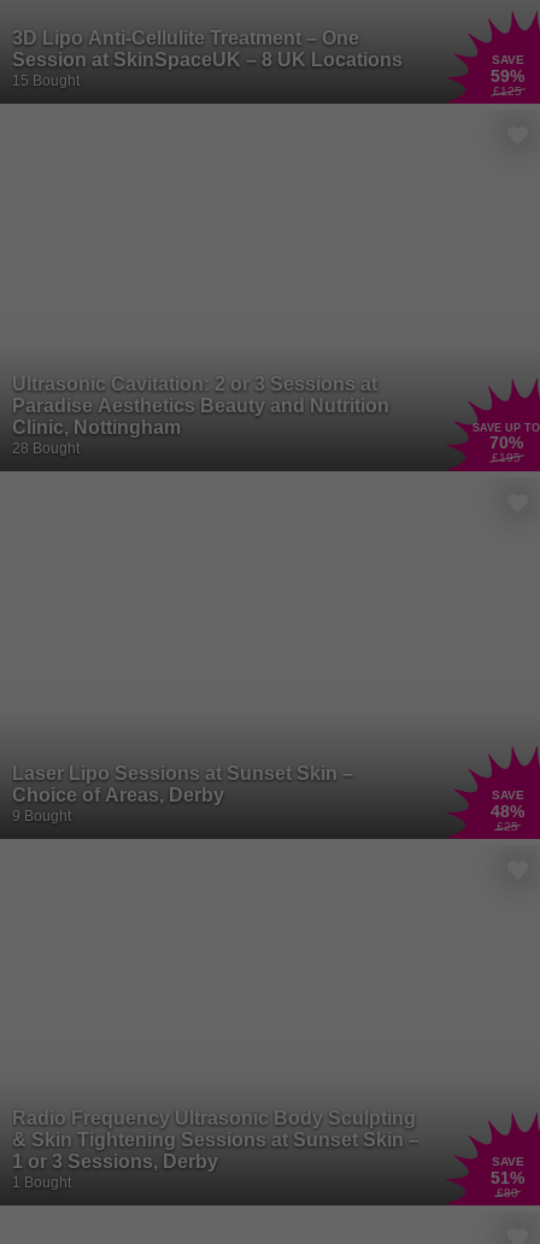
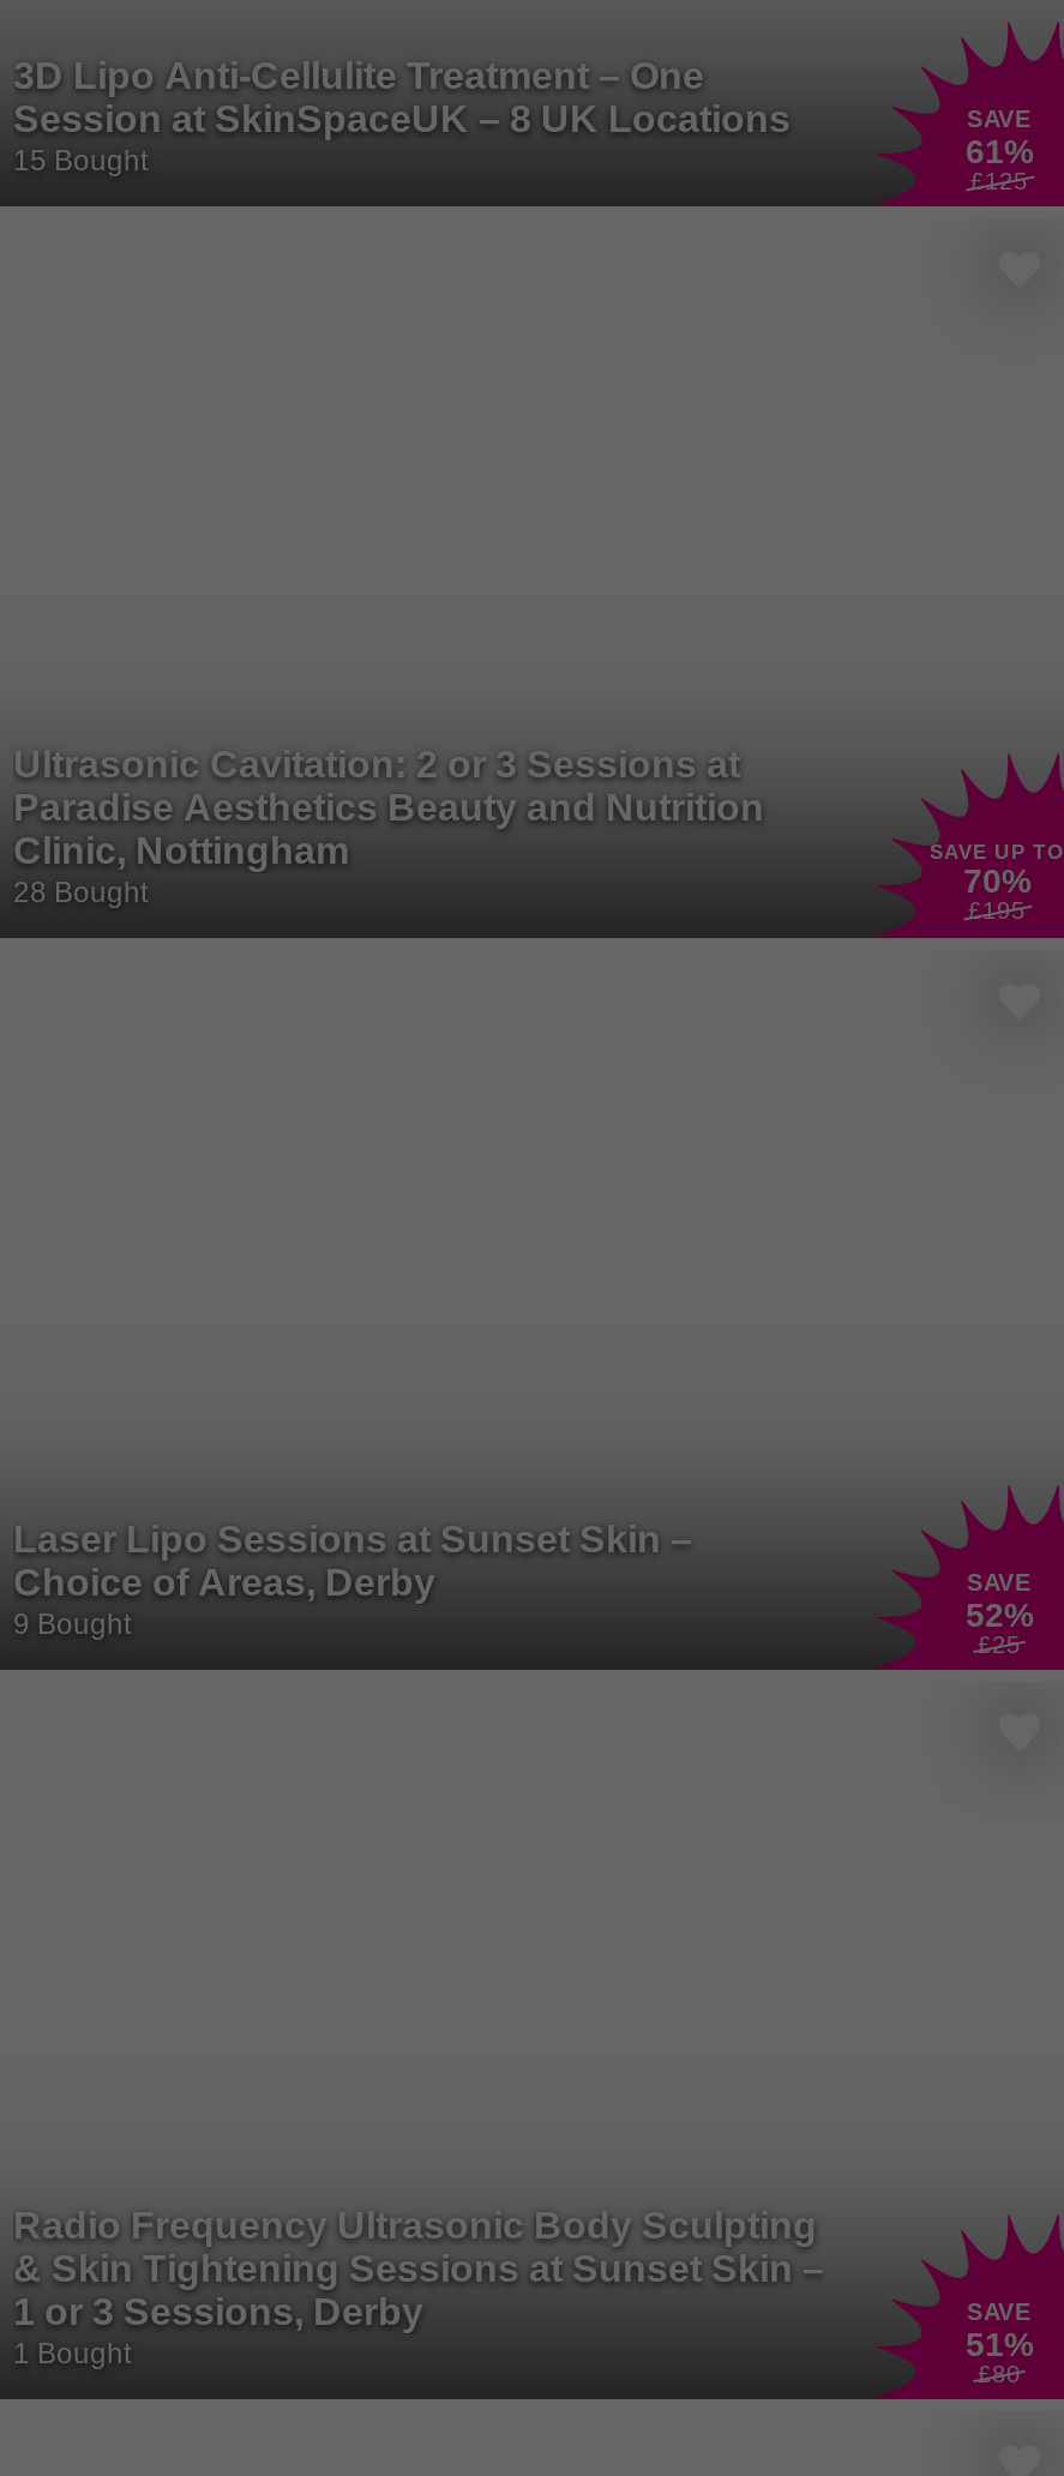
[491,67,524,86] 59% -> [966,132,1033,171] 61%
[491,801,524,820] 48% -> [966,1595,1033,1633] 52%

